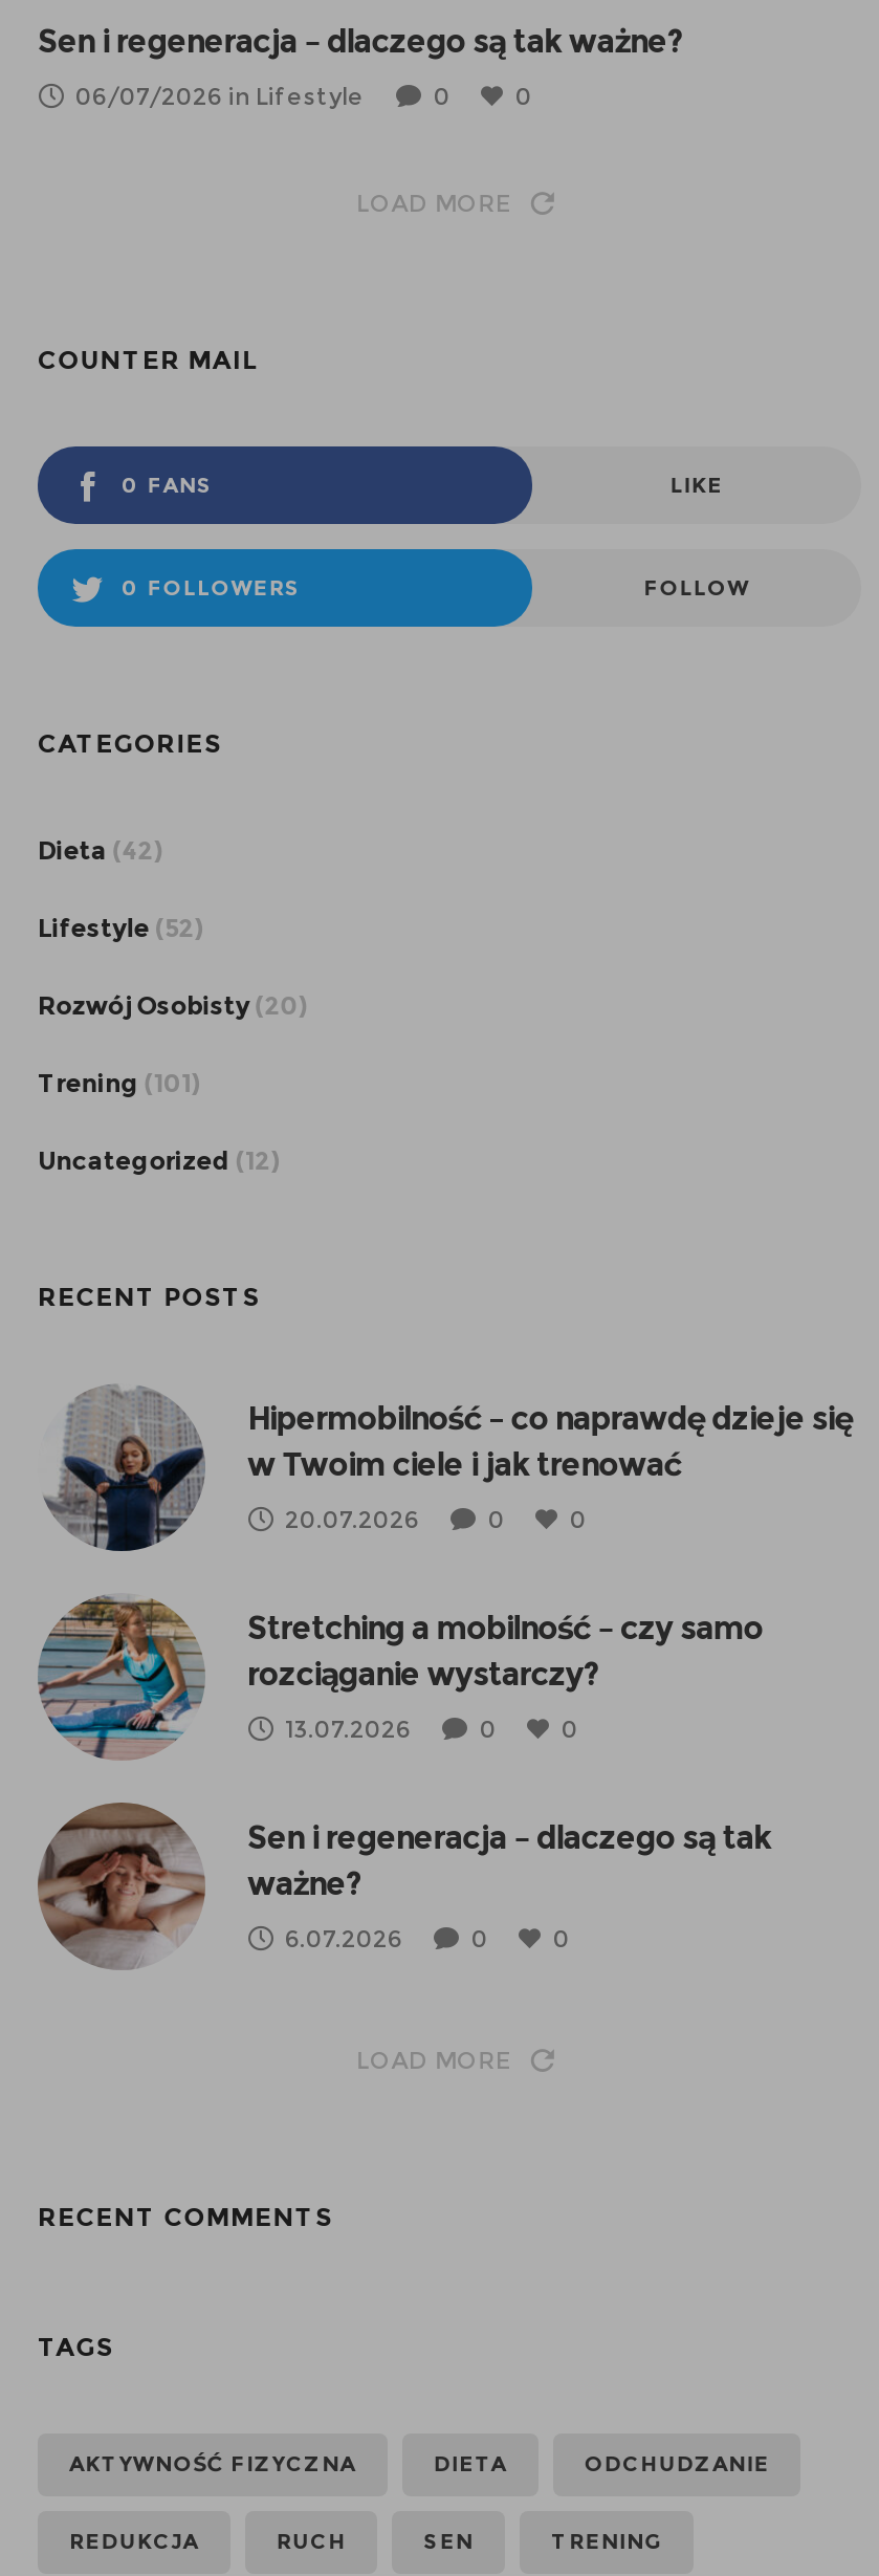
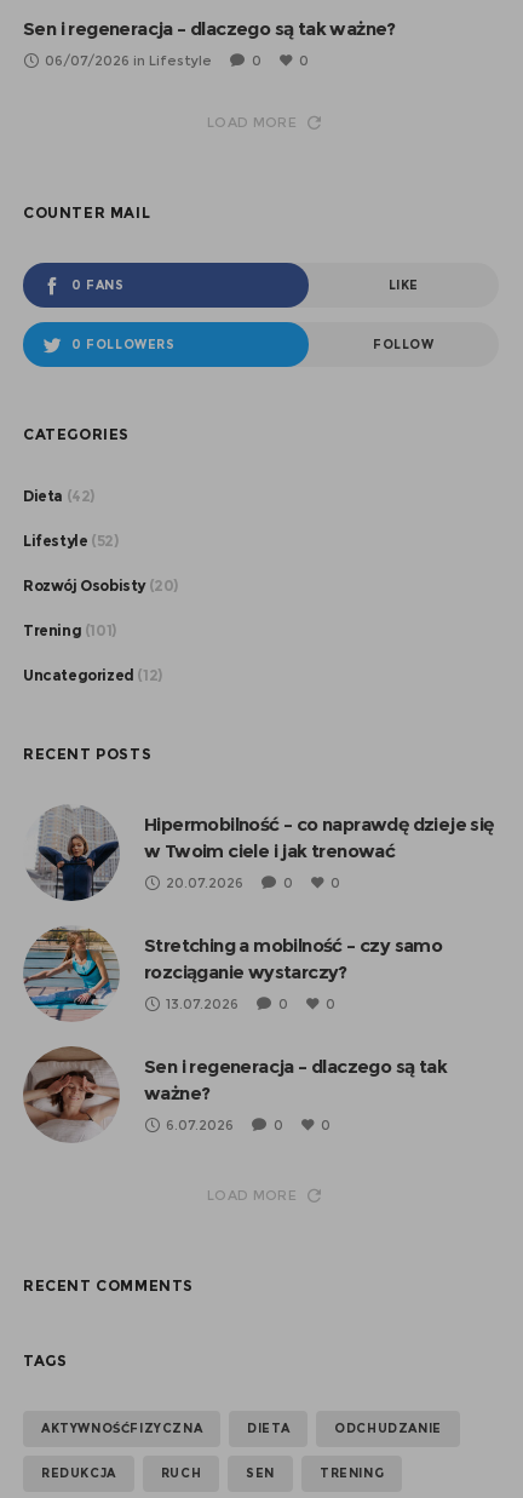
[69,2450,356,2477] AKTYWNOŚĆ FIZYCZNA -> [41,1420,202,1436] AKTYWNOŚĆFIZYCZNA

